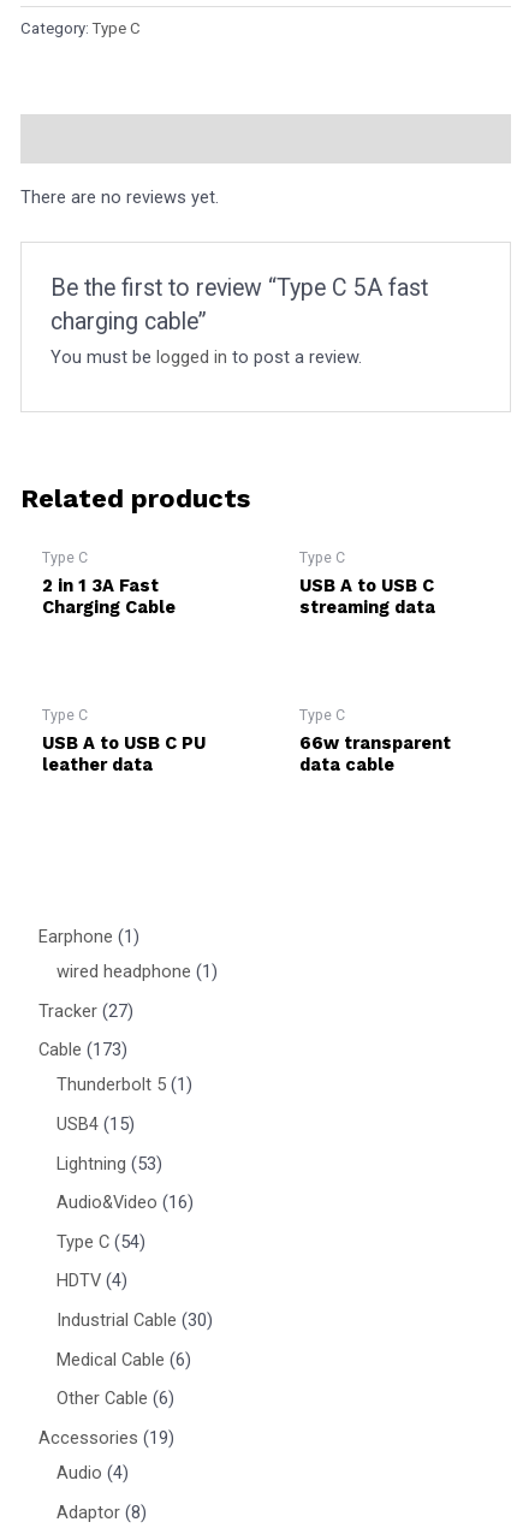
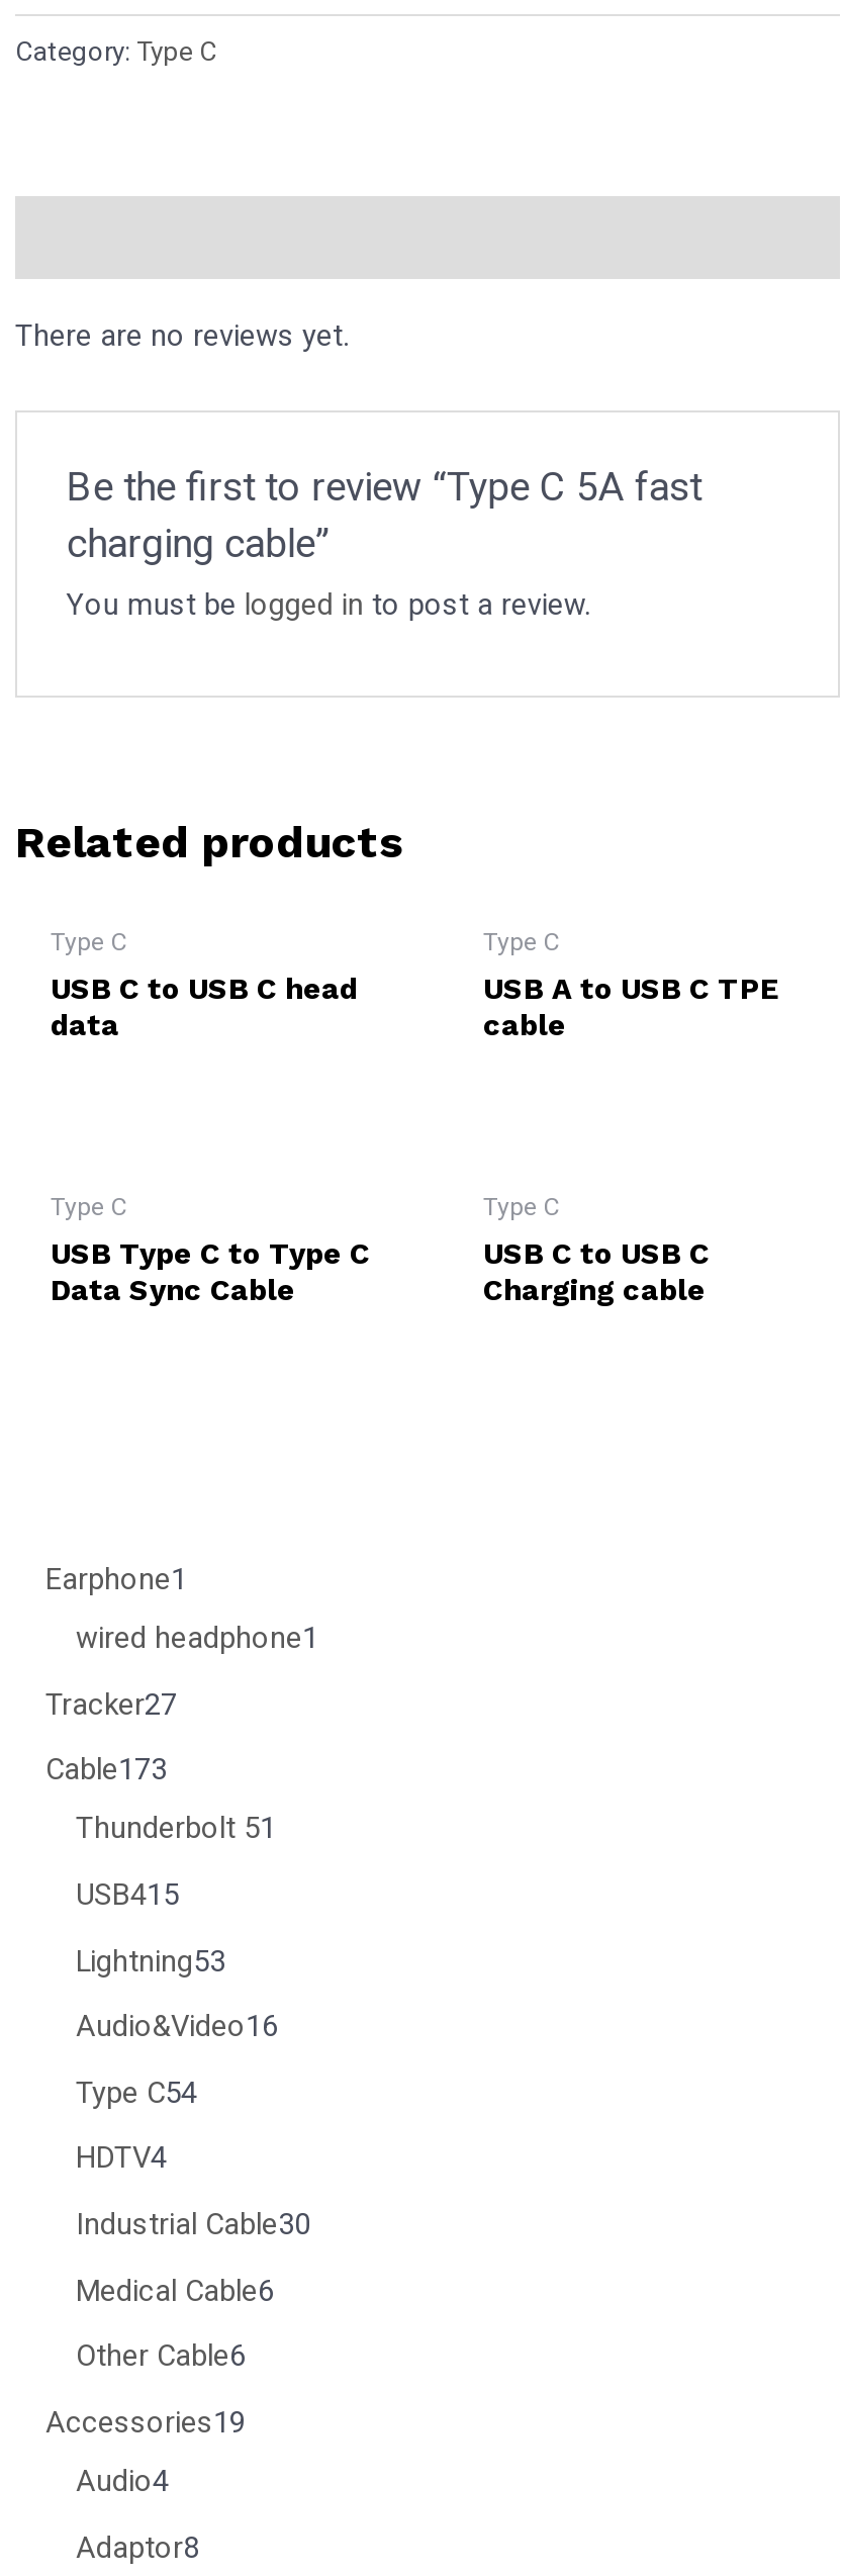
[41,575,175,618] 2 in 1 3A Fast | Charging Cable -> [51,971,358,1044] USB C to USB C head | data
[299,575,435,618] USB A to USB C | streaming data -> [483,971,778,1044] USB A to USB C TPE | cable
[41,733,205,776] USB A to USB C PU | leather data -> [51,1236,370,1309] USB Type C to Type C | Data Sync Cable
[299,733,450,776] 66w transparent | data cable -> [483,1236,710,1309] USB C to USB C | Charging cable

